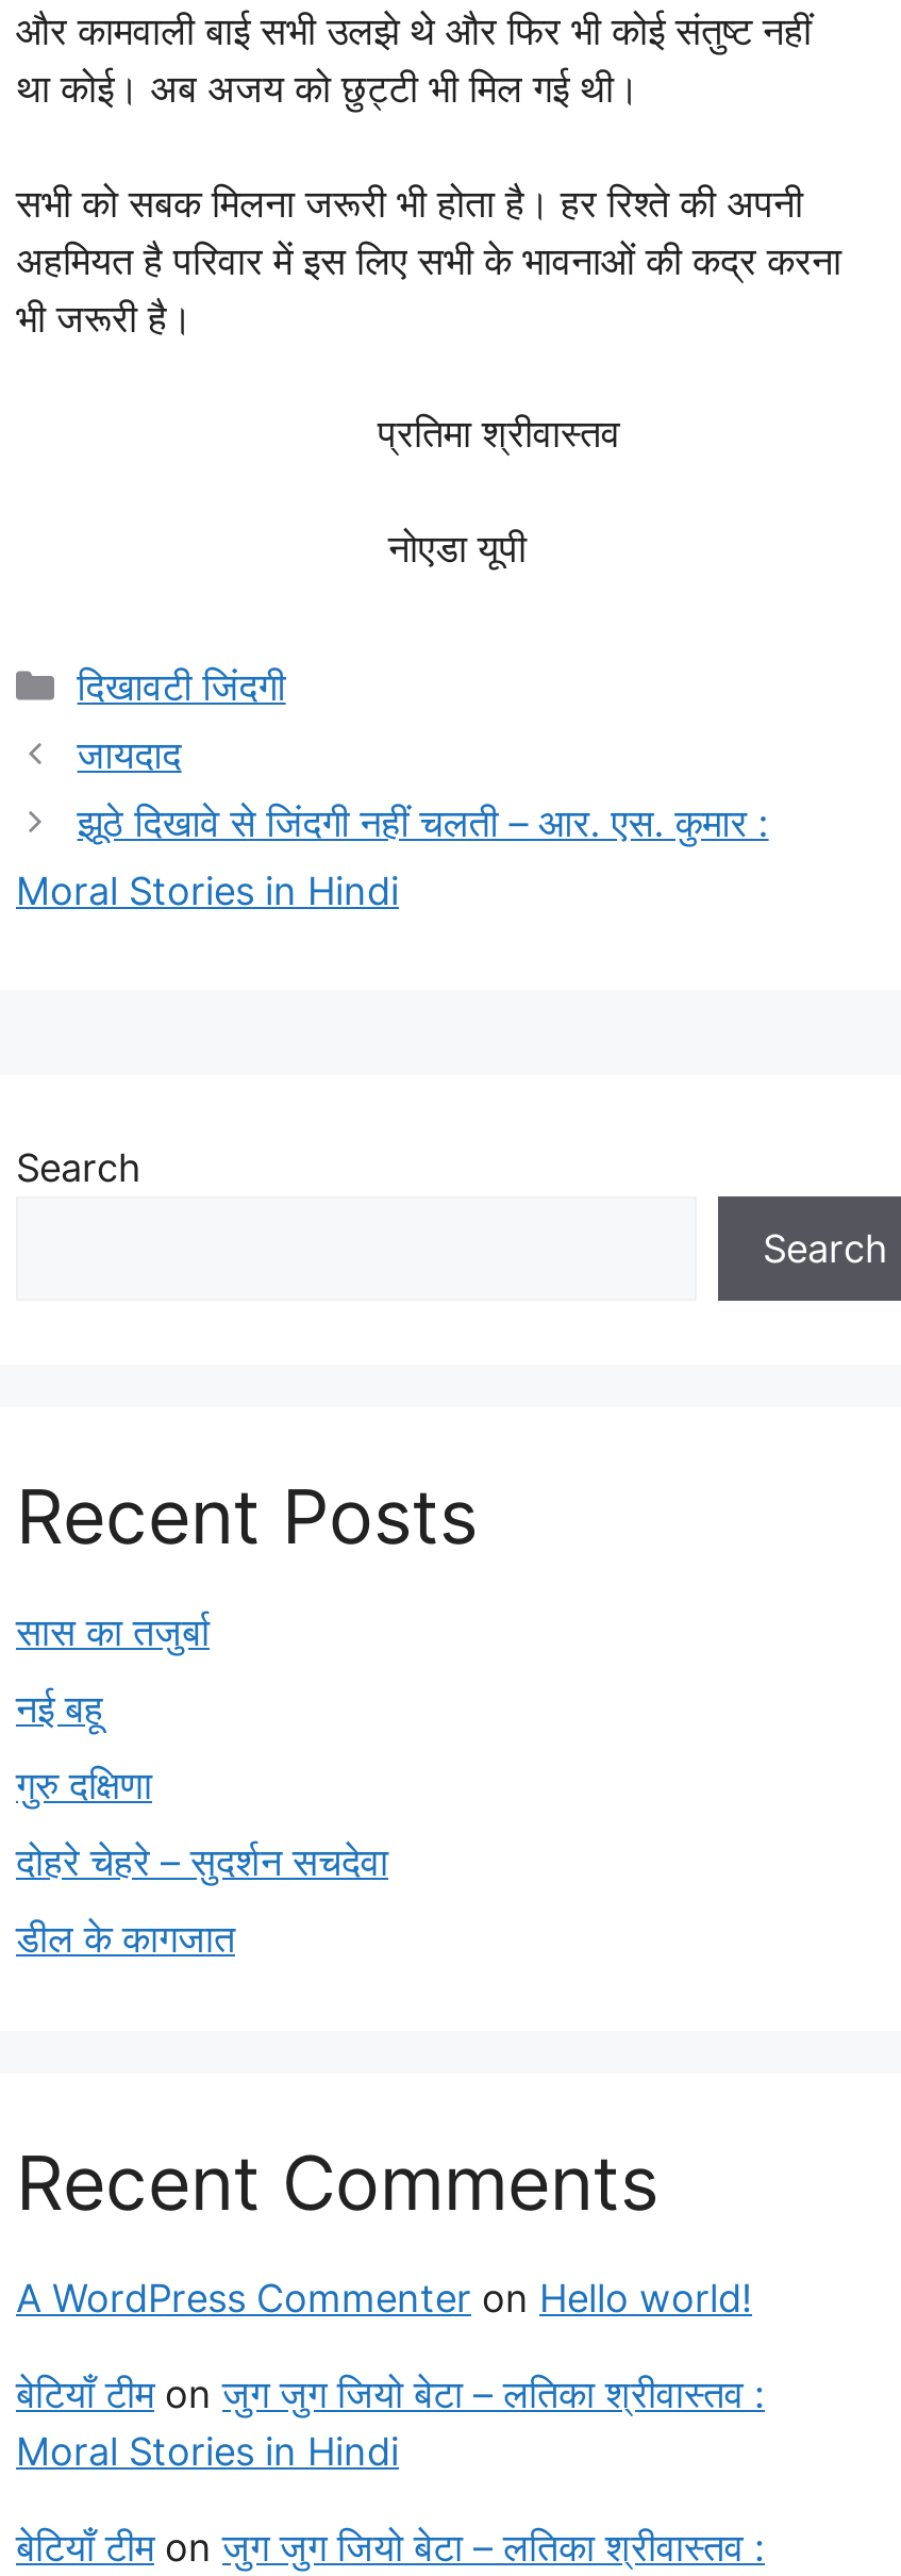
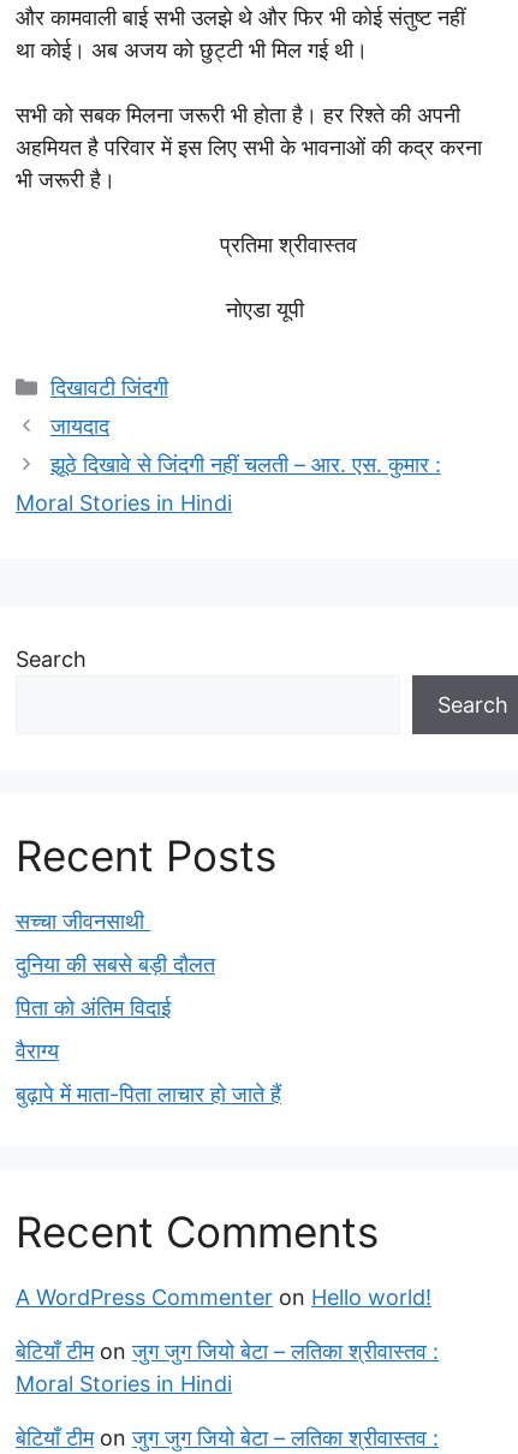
[16,1609,210,1654] सास का तजुर्बा -> [16,908,150,934] सच्चा जीवनसाथी
[16,1686,103,1731] नई बहू -> [16,952,215,977] दुनिया की सबसे बड़ी दौलत
[16,1763,152,1807] गुरु दक्षिणा -> [16,995,171,1020] पिता को अंतिम विदाई
[16,1839,388,1884] दोहरे चेहरे – सुदर्शन सचदेवा -> [16,1038,59,1063] वैराग्य
[16,1916,235,1961] डील के कागजात -> [16,1081,281,1107] बुढ़ापे में माता-पिता लाचार हो जाते हैं

